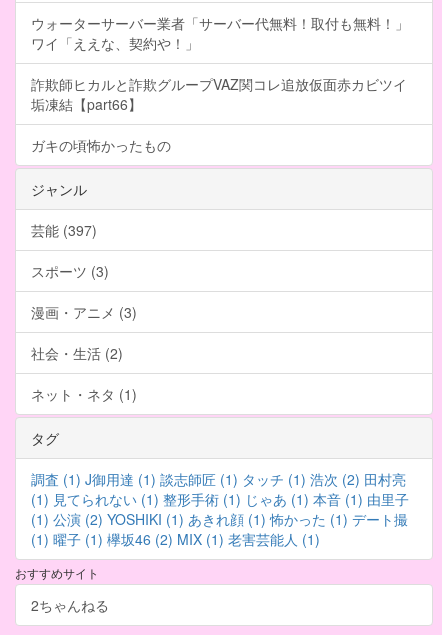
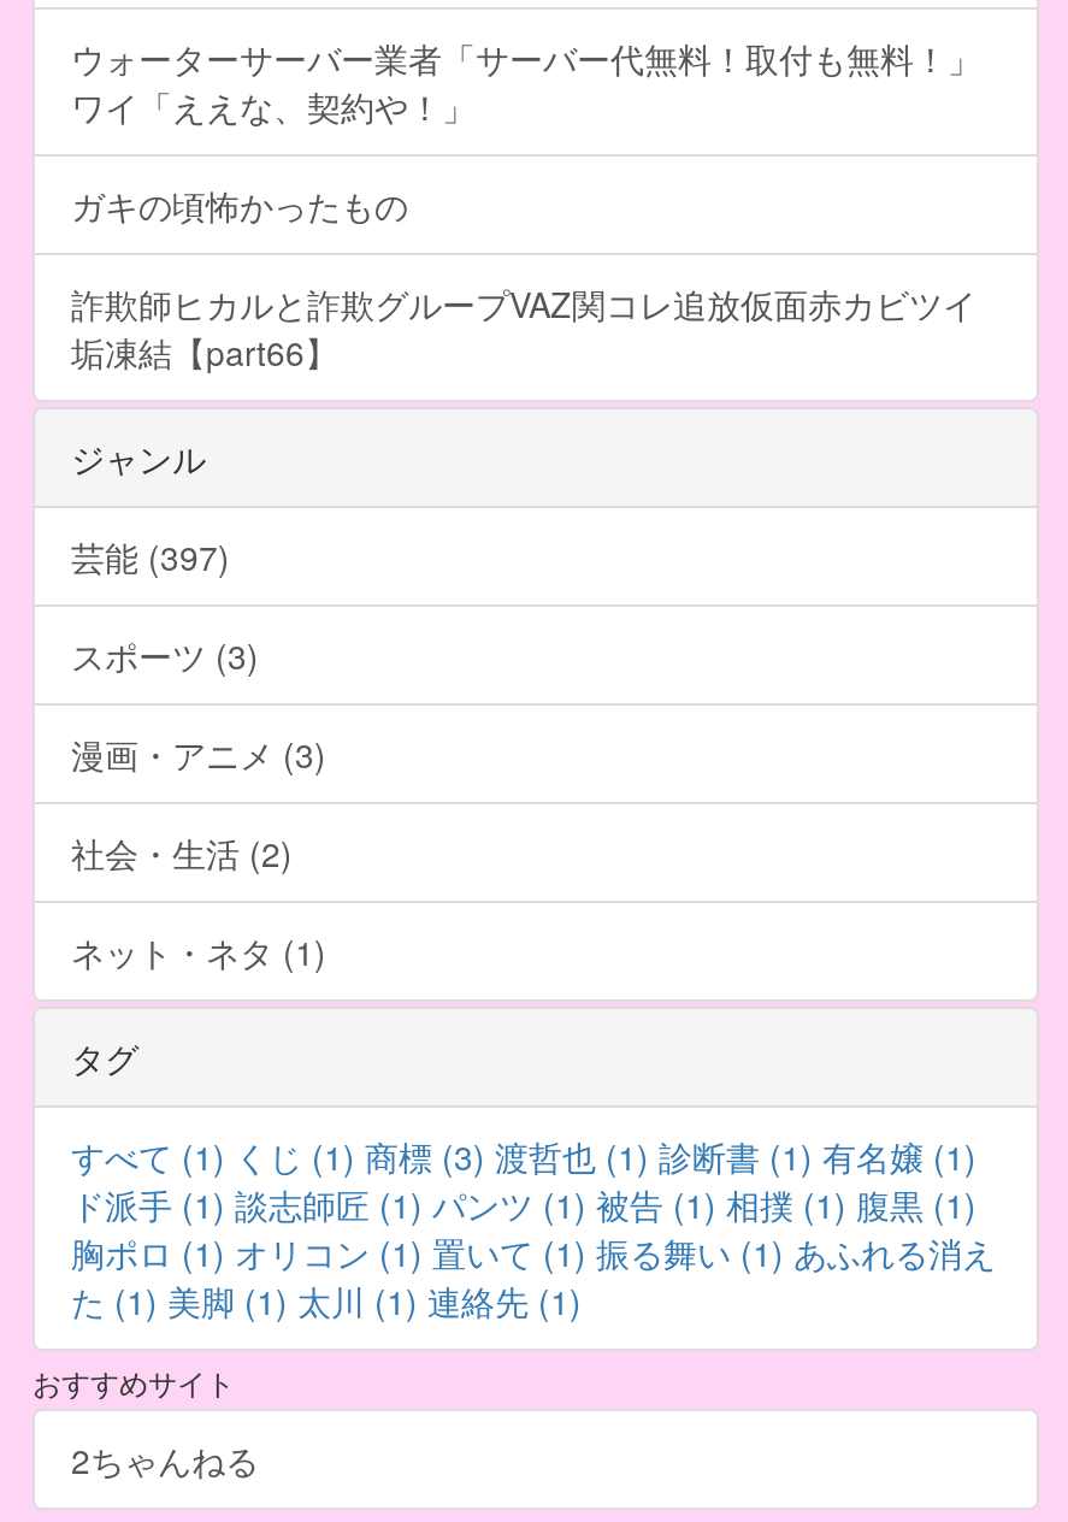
moved [31,74,407,114] -> [71,280,976,376]: 詐欺師ヒカルと詐欺グループVAZ関コレ追放仮面赤カビツイ | 垢凍結【part66】
moved [31,135,171,155] -> [71,181,408,229]: ガキの頃怖かったもの
[31,469,409,549] 調査 (1) J御用達 (1) 談志師匠 (1) タッチ (1) 浩次 (2) 田村亮 | (1) 見てられない (1) 整形手術 (1) じゃあ (1) 本音 (1) 由里子 | (1) 公演 (2) YOSHIKI (1) あきれ顔 (1) 怖かった (1) デート撮 | (1) 曜子 (1) 欅坂46 (2) MIX (1) 老害芸能人 (1) -> [71,1132,996,1325] すべて (1) くじ (1) 商標 (3) 渡哲也 (1) 診断書 (1) 有名嬢 (1) | ド派手 (1) 談志師匠 (1) パンツ (1) 被告 (1) 相撲 (1) 腹黒 (1) | 胸ポロ (1) オリコン (1) 置いて (1) 振る舞い (1) あふれる消え | た (1) 美脚 (1) 太川 (1) 連絡先 (1)

